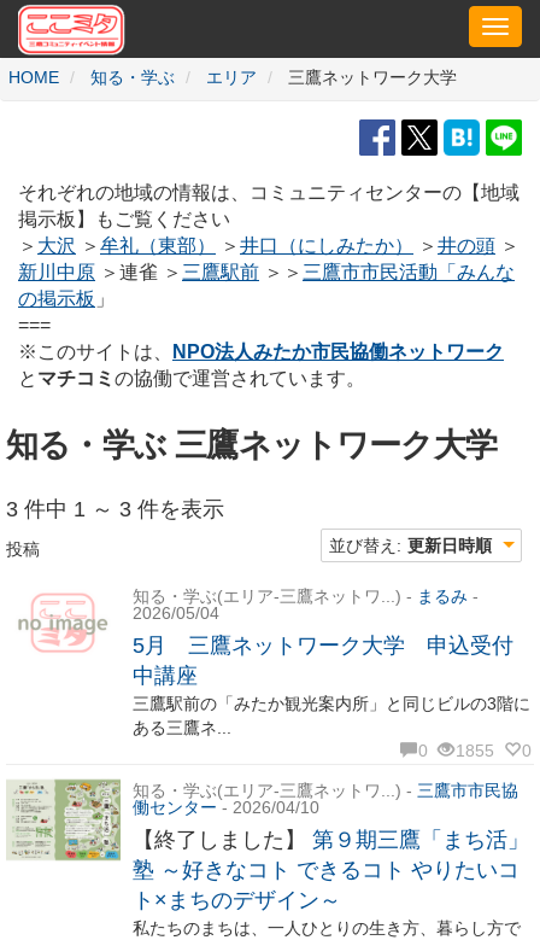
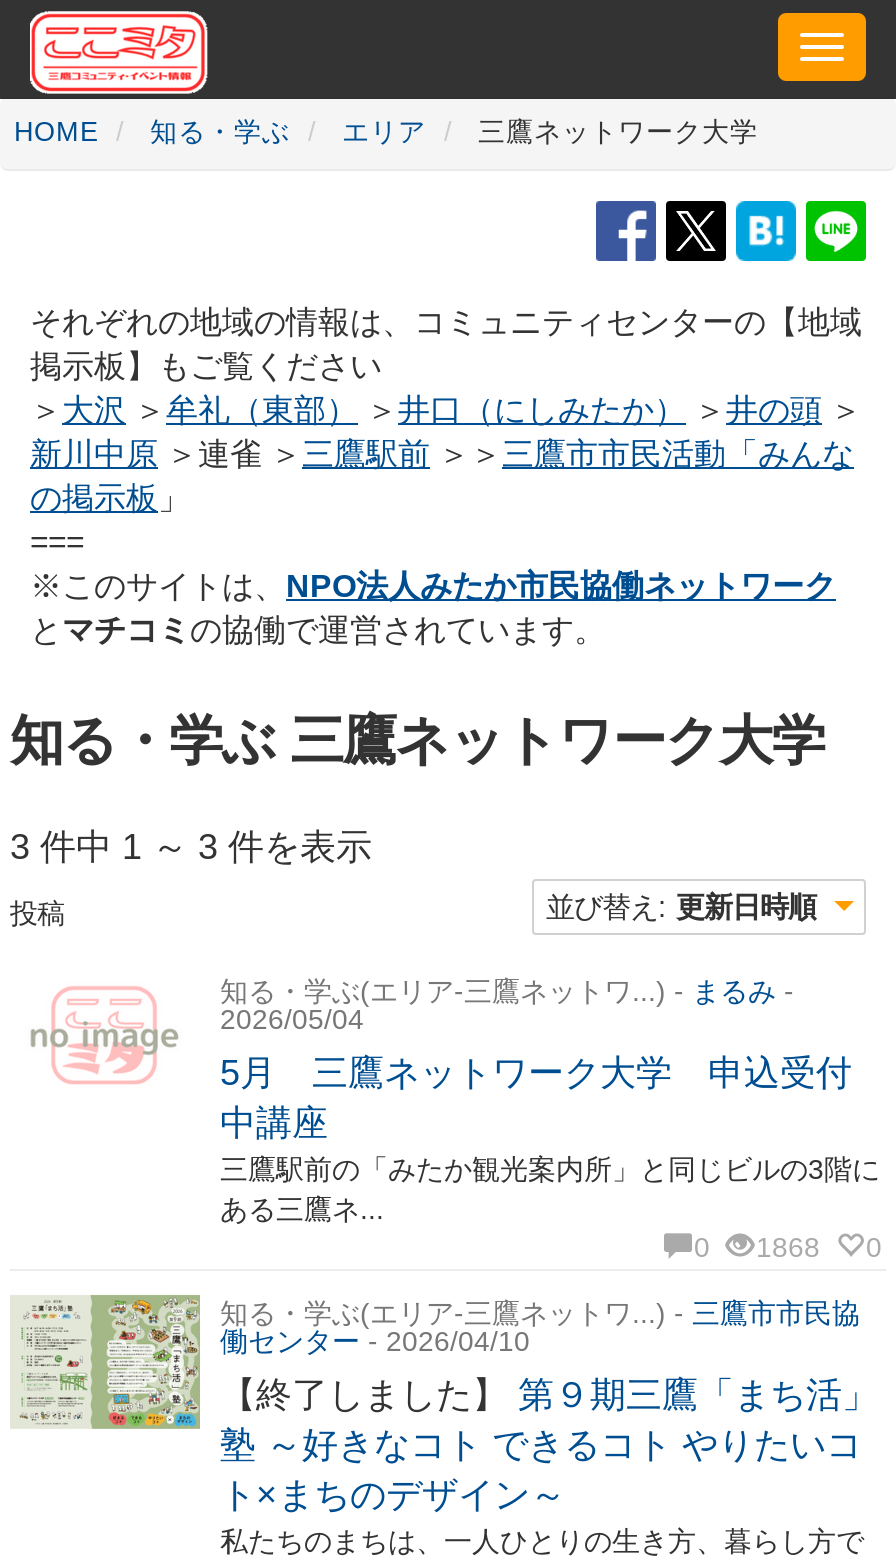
[451,741,499,760] 1855 -> [748,1231,828,1263] 1868

